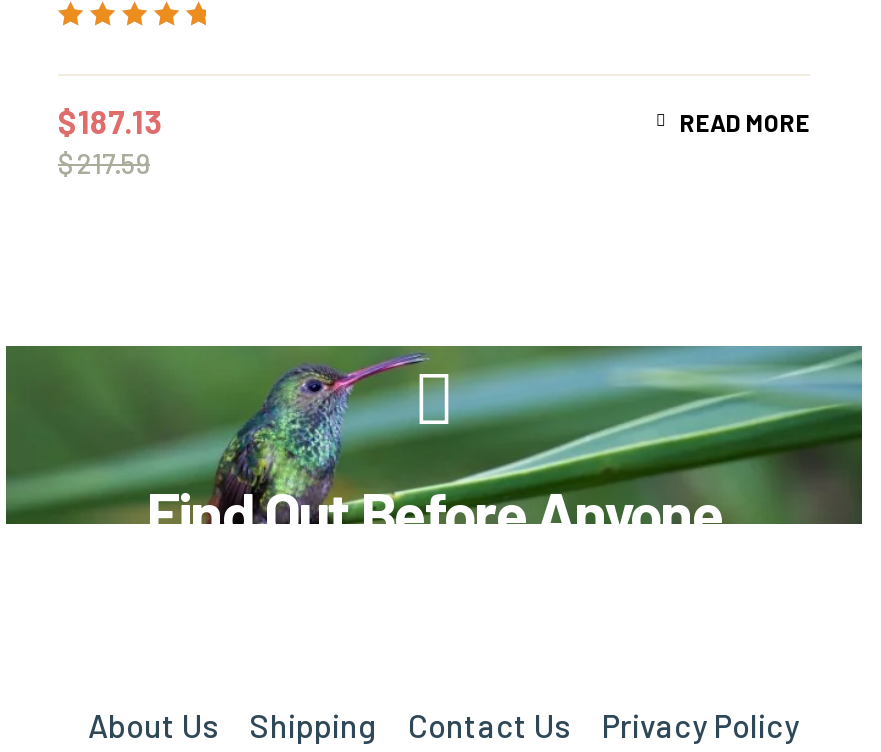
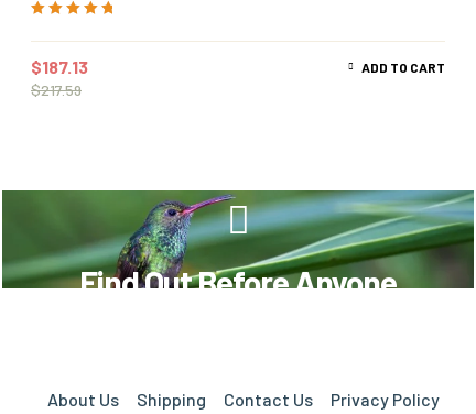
[680,108,810,136] READ MORE -> [361,59,445,75] ADD TO CART

